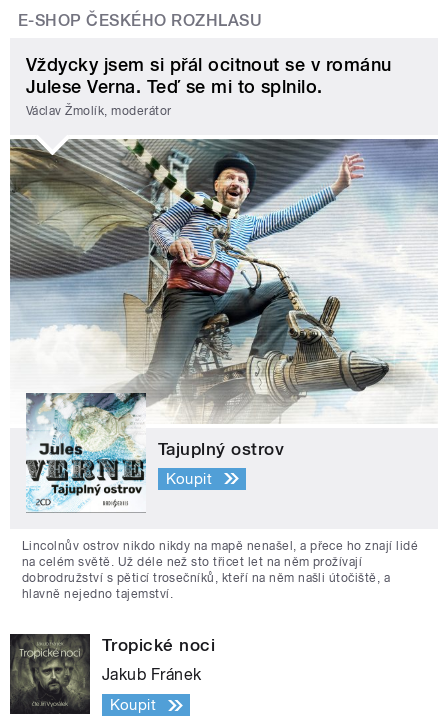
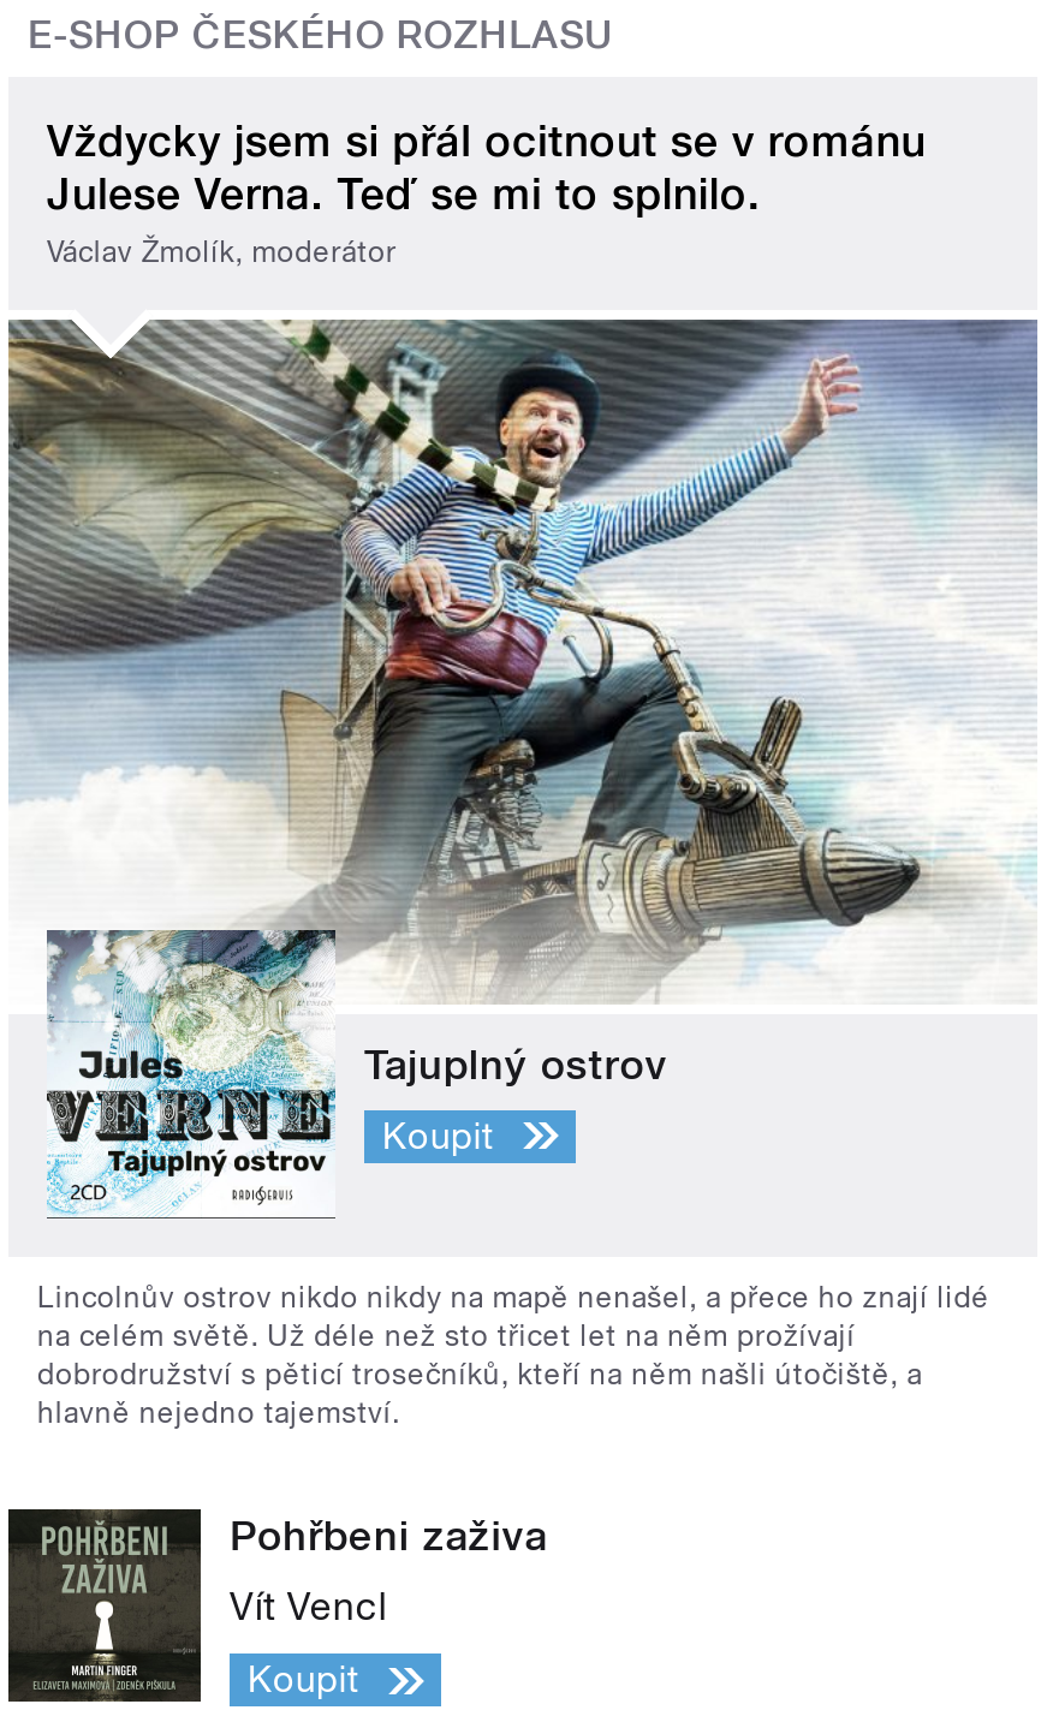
[10,635,215,714] [image] | Tropické noci -> [13,1513,547,1702] [image] | Pohřbeni zaživa
[102,665,202,684] Jakub Fránek -> [230,1585,387,1631] Vít Vencl

